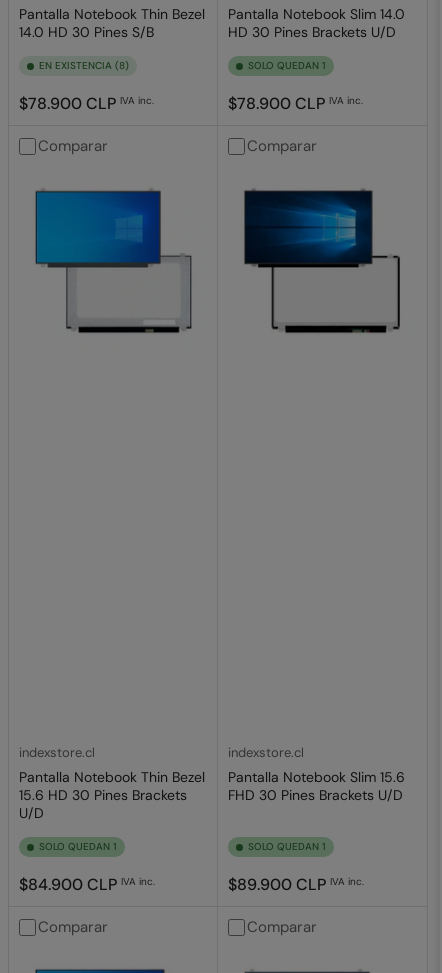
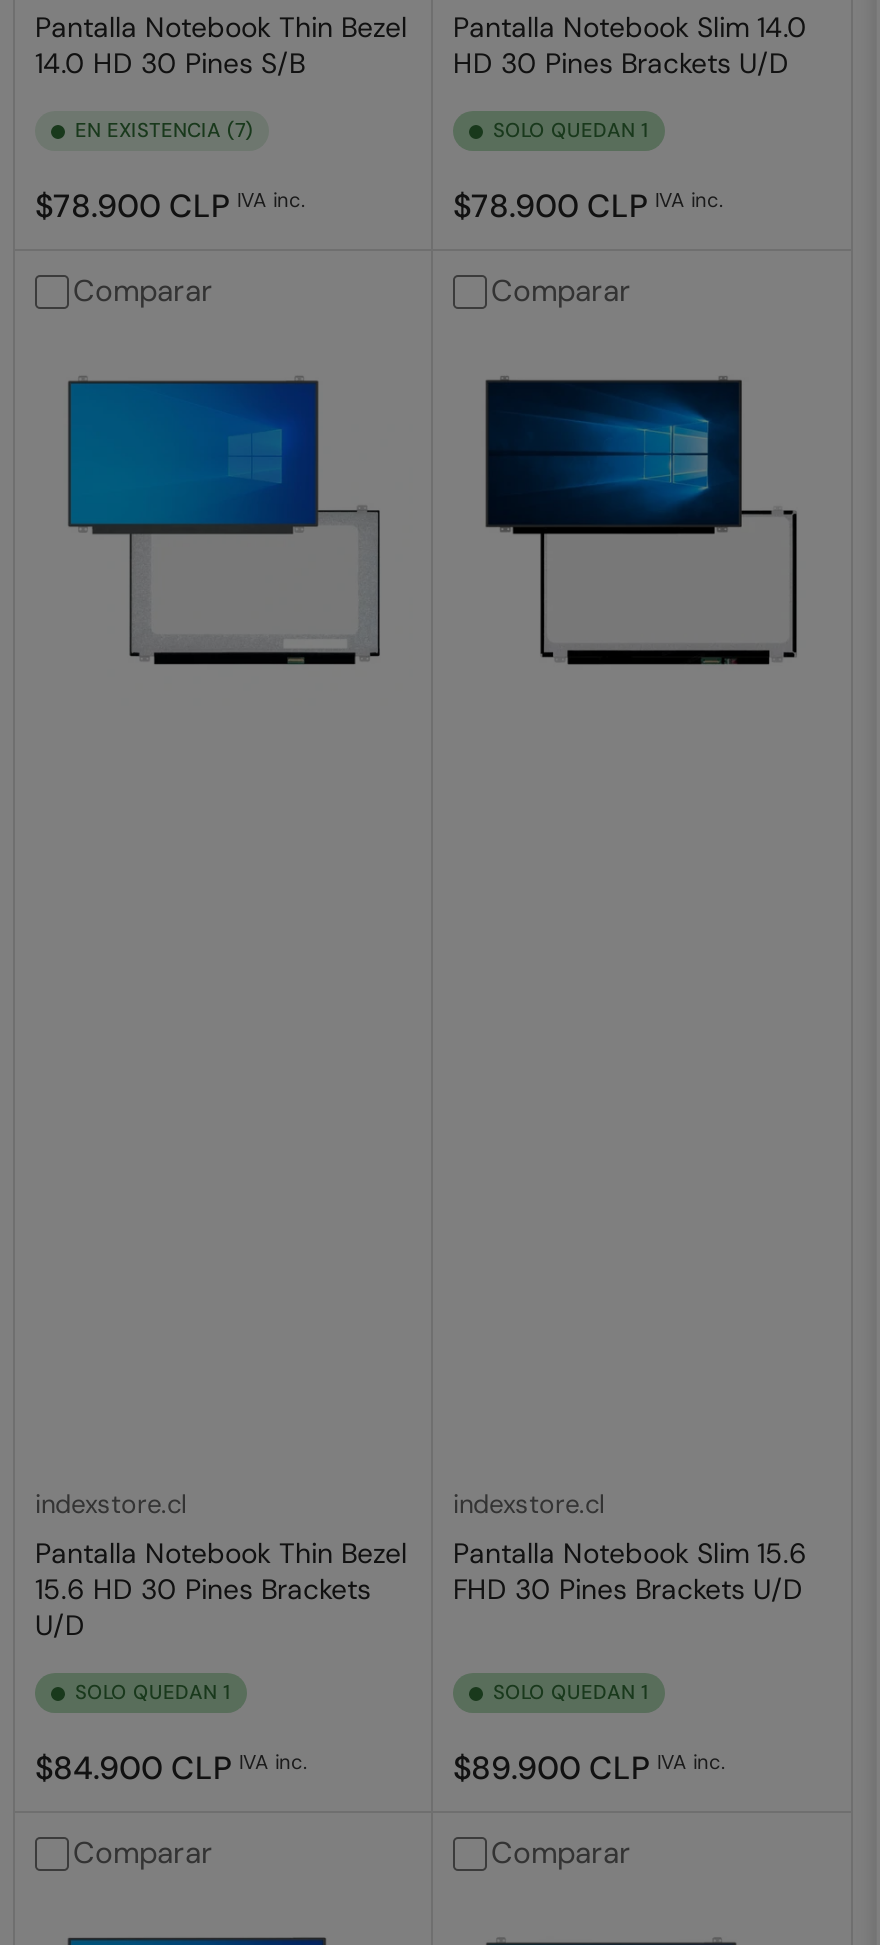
[39,59,129,72] EN EXISTENCIA (8) -> [75,117,253,143] EN EXISTENCIA (7)

